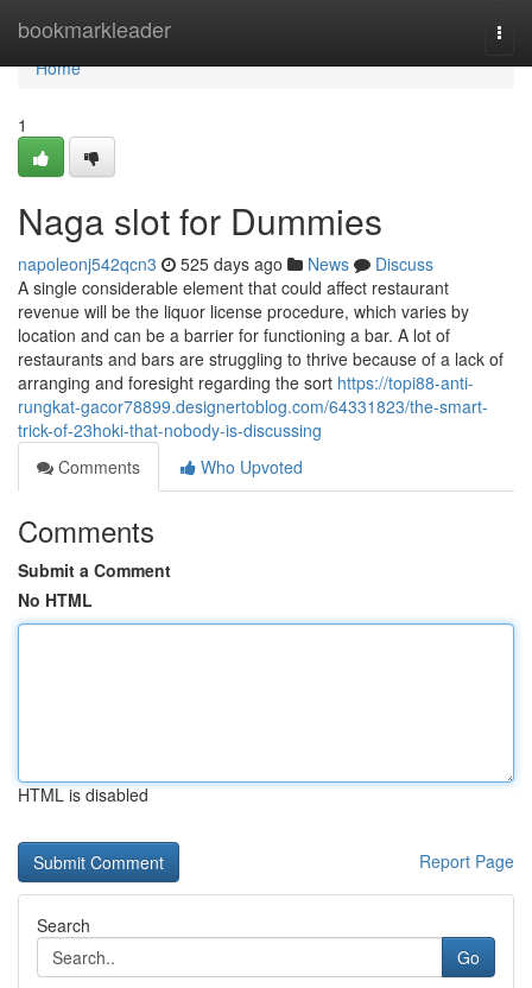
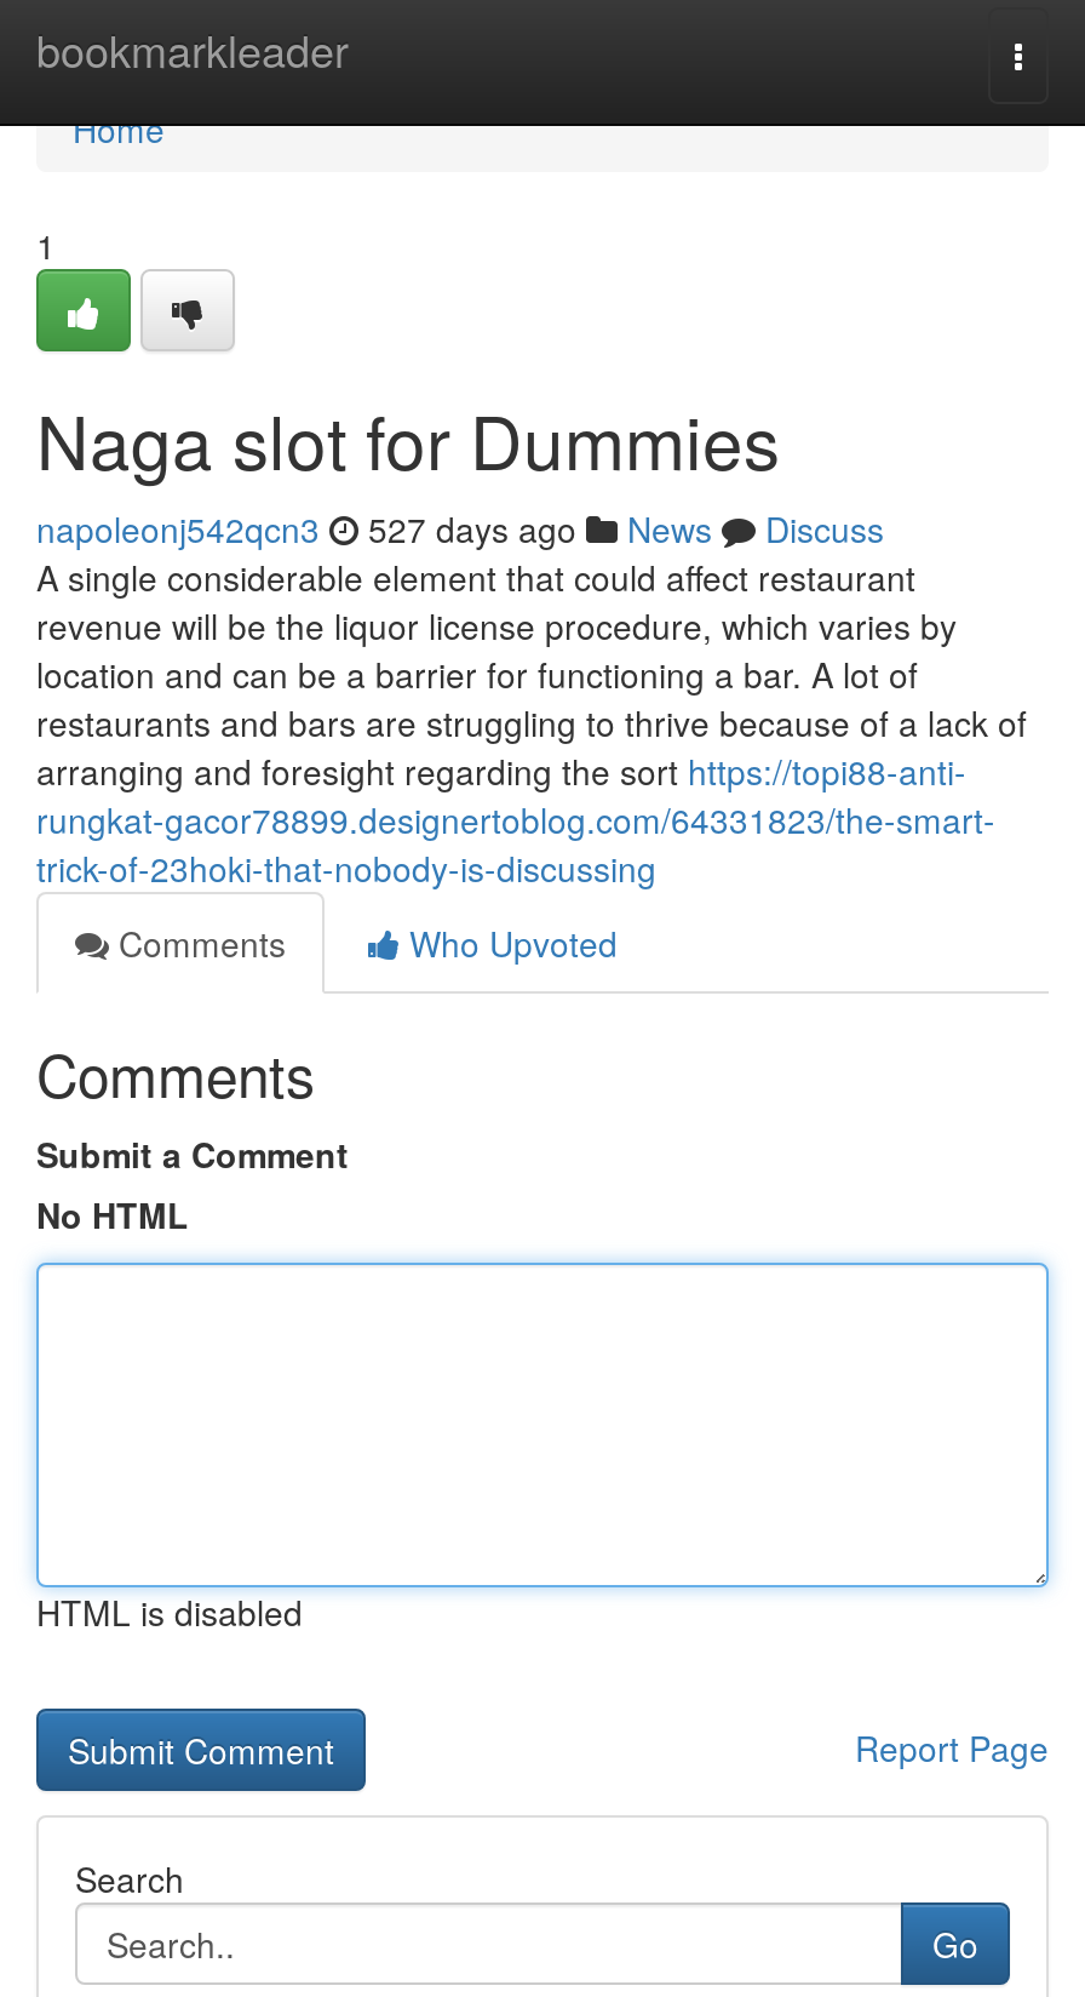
[18,252,433,275] napoleonj542qcn3 525 days ago News Discuss -> [36,504,884,553] napoleonj542qcn3 527 days ago News Discuss

